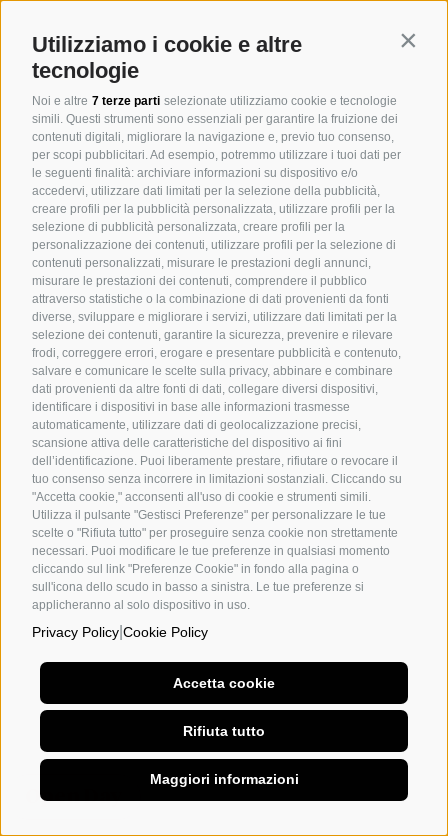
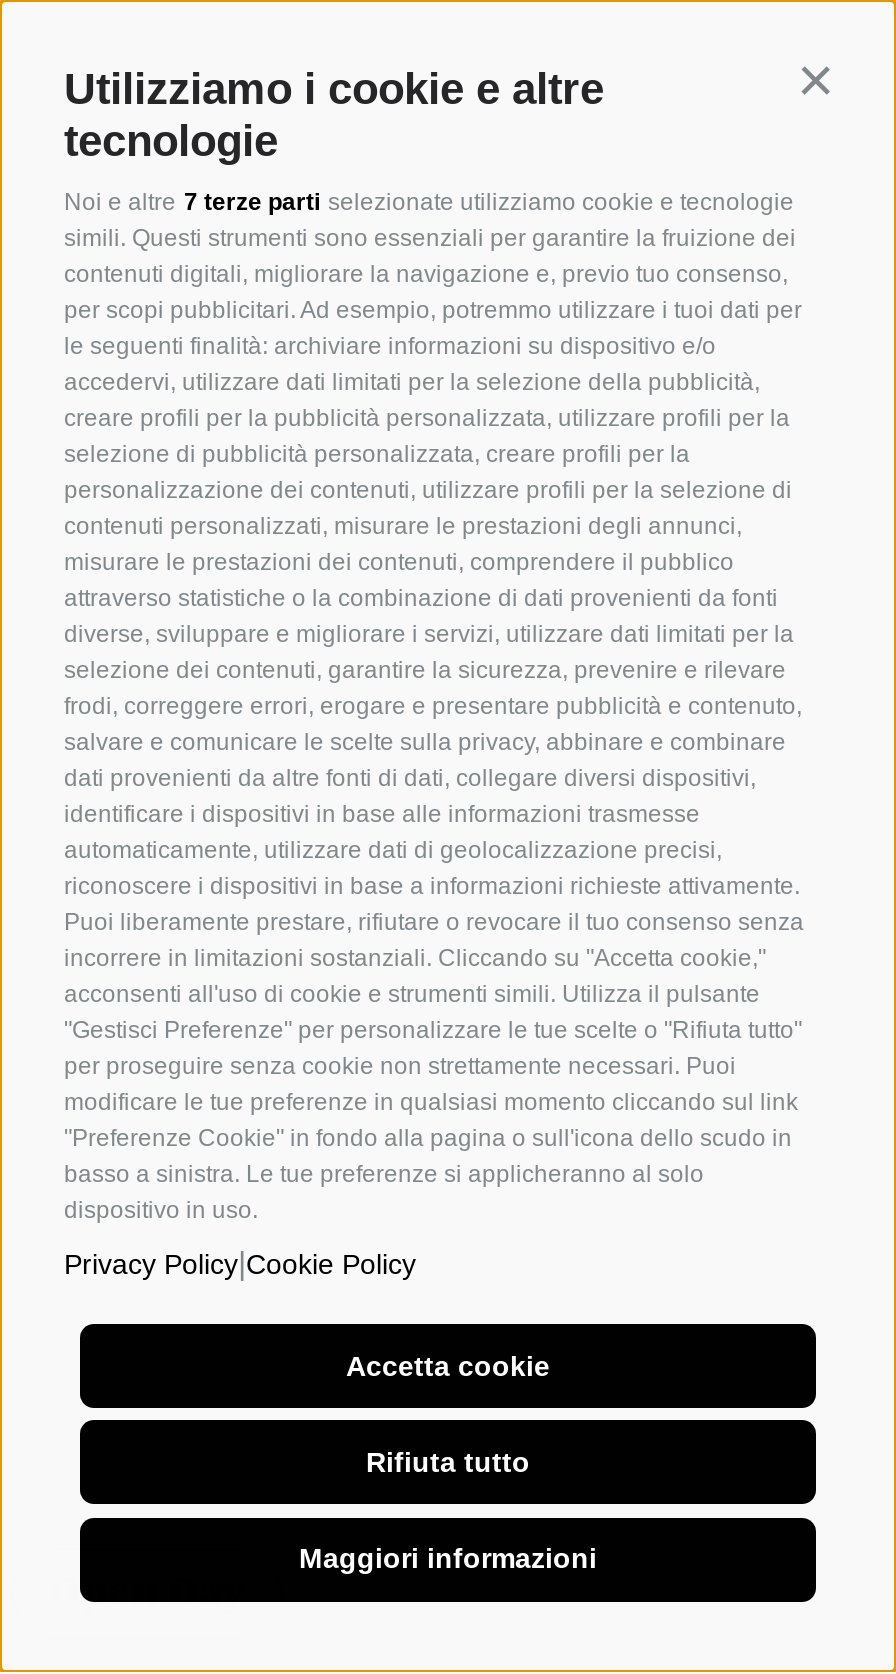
[32,436,402,612] scansione attiva delle caratteristiche del dispositivo ai fini | dell’identificazione. Puoi liberamente prestare, rifiutare o revocare il | tuo consenso senza incorrere in limitazioni sostanziali. Cliccando su | "Accetta cookie," acconsenti all'uso di cookie e strumenti simili. | Utilizza il pulsante "Gestisci Preferenze" per personalizzare le tue | scelte o "Rifiuta tutto" per proseguire senza cookie non strettamente | necessari. Puoi modificare le tue preferenze in qualsiasi momento | cliccando sul link "Preferenze Cookie" in fondo alla pagina o | sull'icona dello scudo in basso a sinistra. Le tue preferenze si | applicheranno al solo dispositivo in uso. -> [64,872,804,1224] riconoscere i dispositivi in base a informazioni richieste attivamente. | Puoi liberamente prestare, rifiutare o revocare il tuo consenso senza | incorrere in limitazioni sostanziali. Cliccando su "Accetta cookie," | acconsenti all'uso di cookie e strumenti simili. Utilizza il pulsante | "Gestisci Preferenze" per personalizzare le tue scelte o "Rifiuta tutto" | per proseguire senza cookie non strettamente necessari. Puoi | modificare le tue preferenze in qualsiasi momento cliccando sul link | "Preferenze Cookie" in fondo alla pagina o sull'icona dello scudo in | basso a sinistra. Le tue preferenze si applicheranno al solo | dispositivo in uso.

